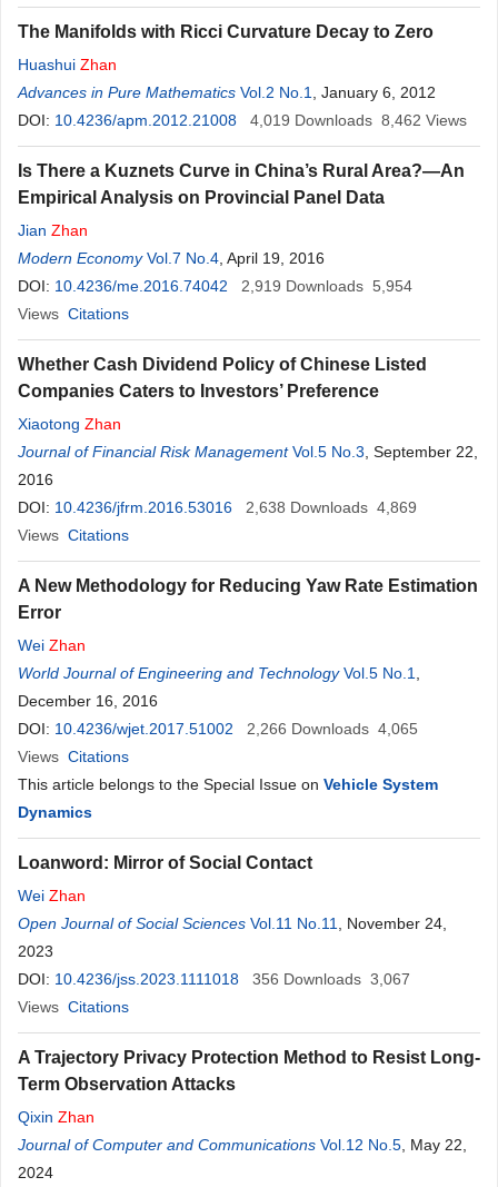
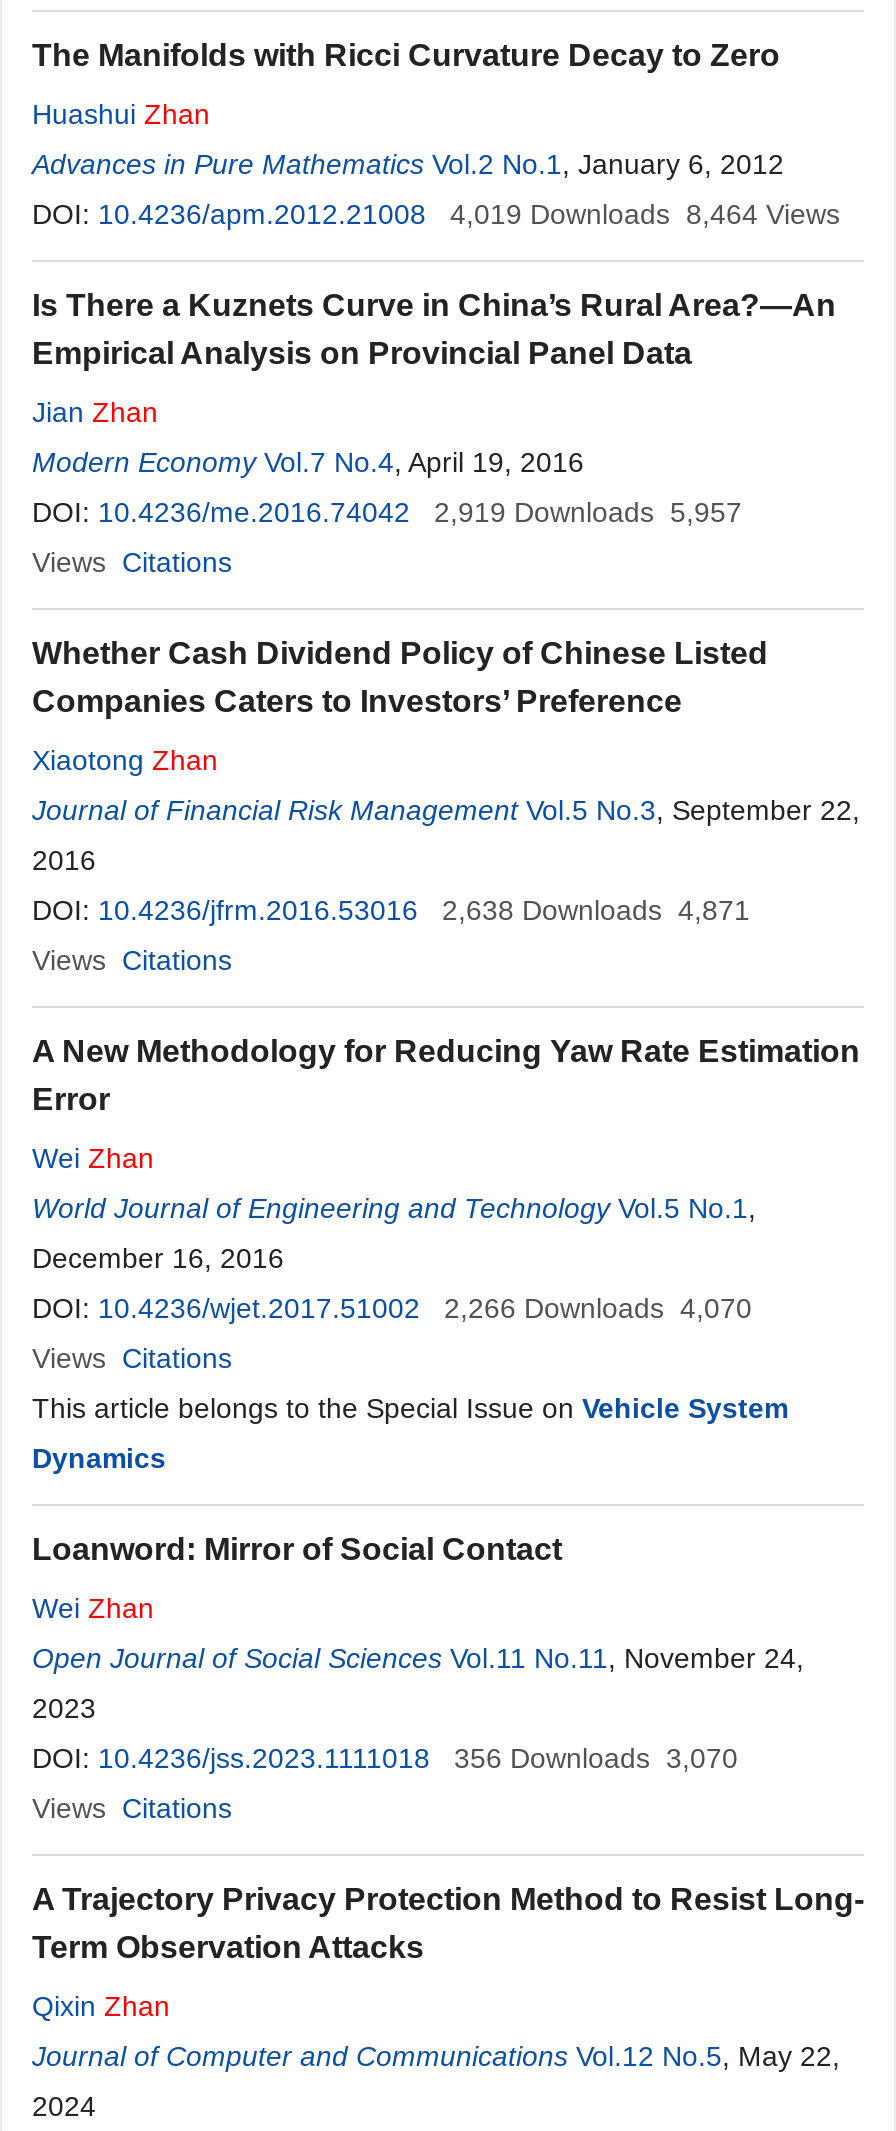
[250,111,467,129] 4,019 Downloads 8,462 Views -> [450,198,840,230] 4,019 Downloads 8,464 Views
[18,277,412,295] DOI: 10.4236/me.2016.74042 2,919 Downloads 5,954 -> [32,496,742,528] DOI: 10.4236/me.2016.74042 2,919 Downloads 5,957
[18,498,417,516] DOI: 10.4236/jfrm.2016.53016 2,638 Downloads 4,869 -> [32,894,750,926] DOI: 10.4236/jfrm.2016.53016 2,638 Downloads 4,871
[18,720,418,738] DOI: 10.4236/wjet.2017.51002 2,266 Downloads 4,065 -> [32,1292,752,1324] DOI: 10.4236/wjet.2017.51002 2,266 Downloads 4,070
[18,970,410,988] DOI: 10.4236/jss.2023.1111018 356 Downloads 3,067 -> [32,1742,738,1774] DOI: 10.4236/jss.2023.1111018 356 Downloads 3,070

